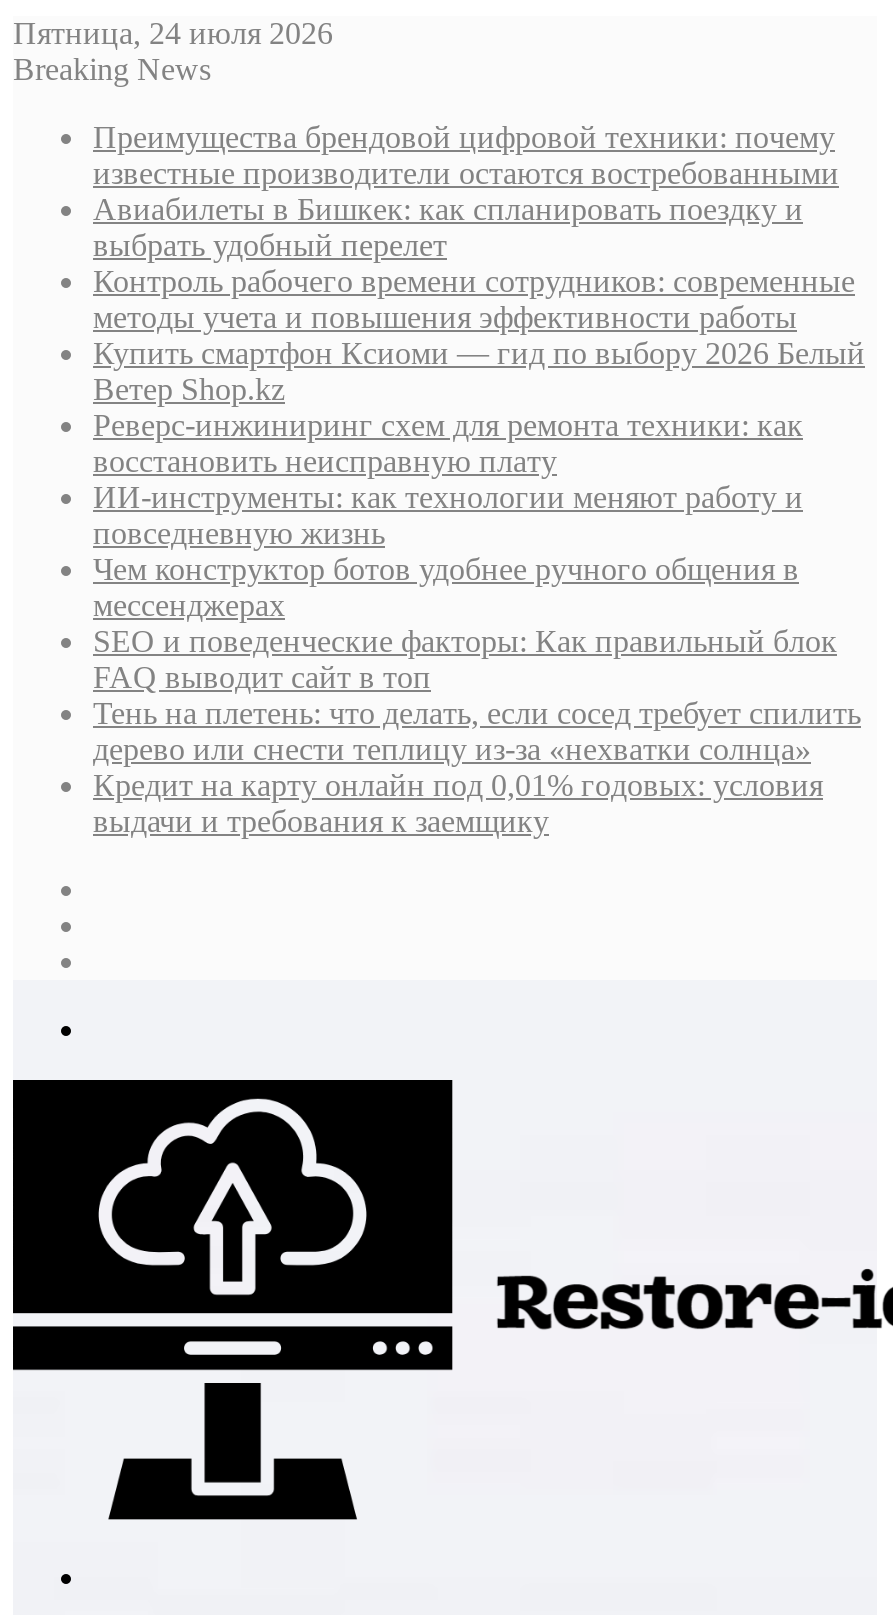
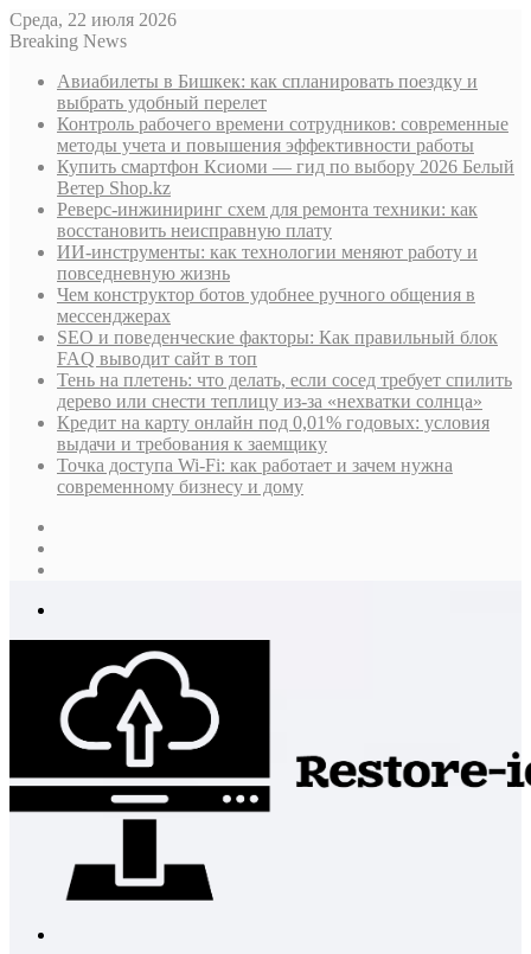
[13,16,333,50] Пятница, 24 июля 2026 -> [9,9,177,30] Среда, 22 июля 2026
[93,120,839,190] Преимущества брендовой цифровой техники: почему | известные производители остаются востребованными -> none
moved [93,192,865,838] -> [57,71,514,454]: Авиабилеты в Бишкек: как спланировать поездку и | выбрать удобный перелет | Контроль рабочего времени сотрудников: современные | ... | Кредит на карту онлайн под 0,01% годовых: условия | выдачи и требования к заемщику
none -> [57,455,453,497] Точка доступа Wi-Fi: как работает и зачем нужна | современному бизнесу и дому

